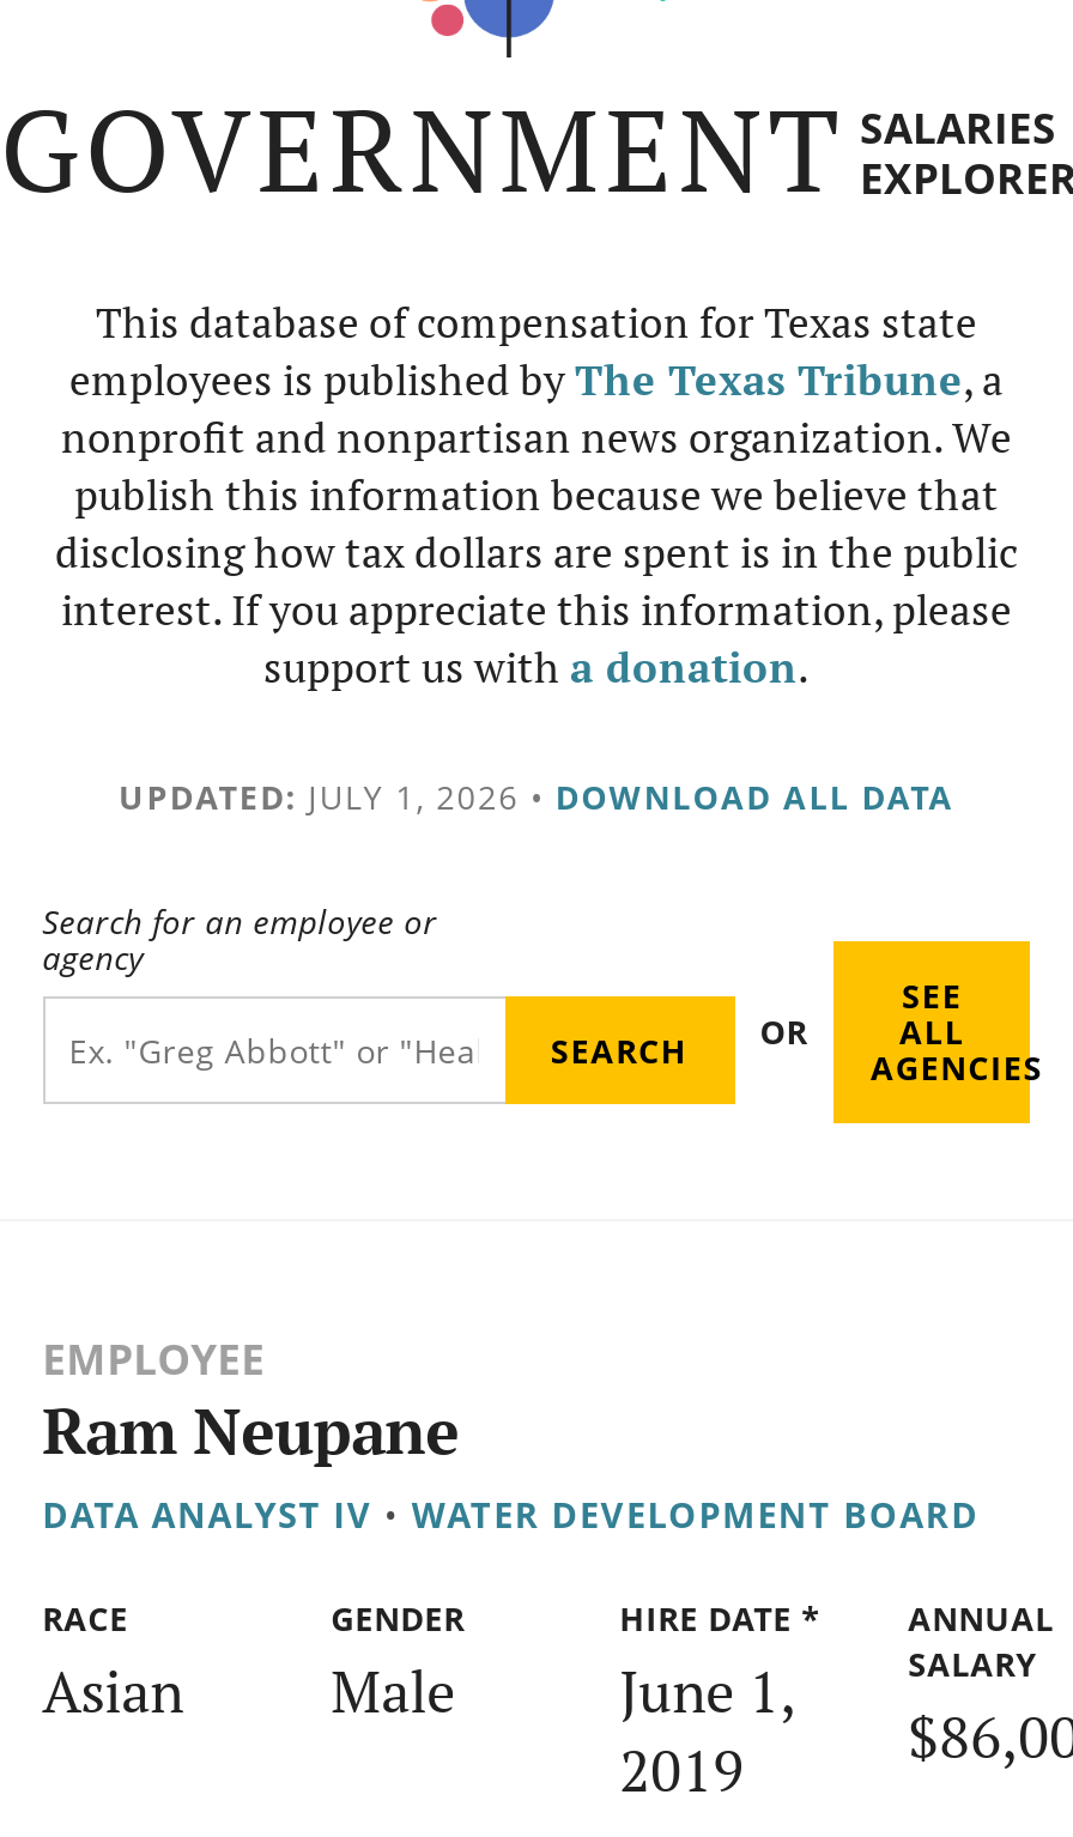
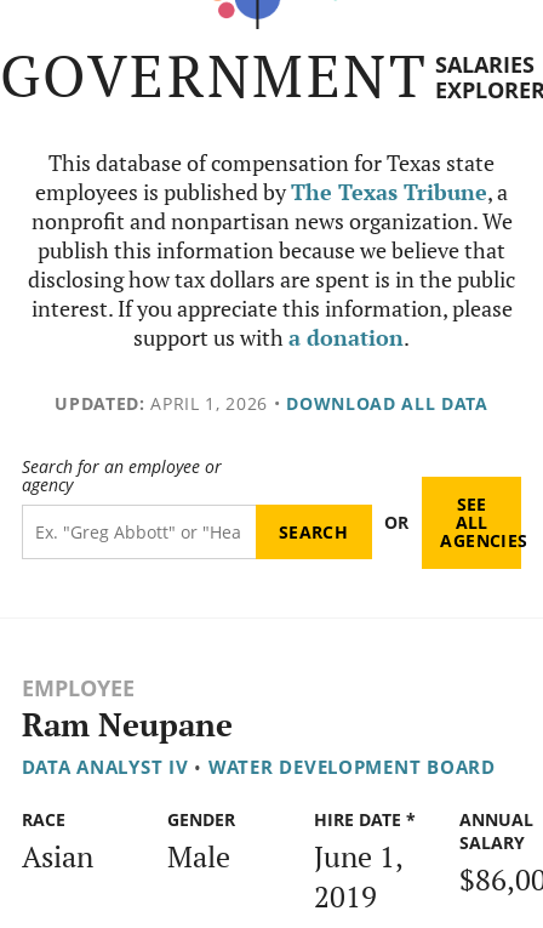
[119,774,954,819] UPDATED: JULY 1, 2026 • DOWNLOAD ALL DATA -> [55,392,488,415] UPDATED: APRIL 1, 2026 • DOWNLOAD ALL DATA

